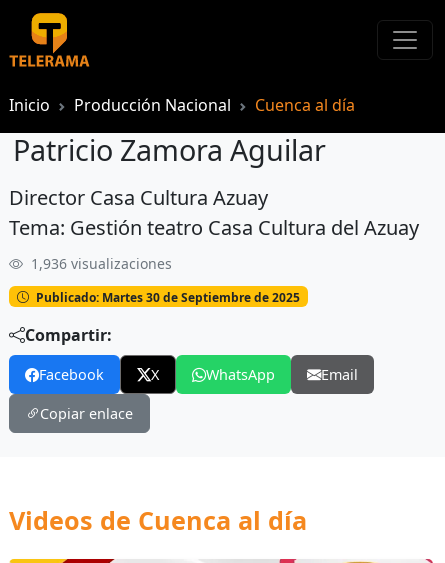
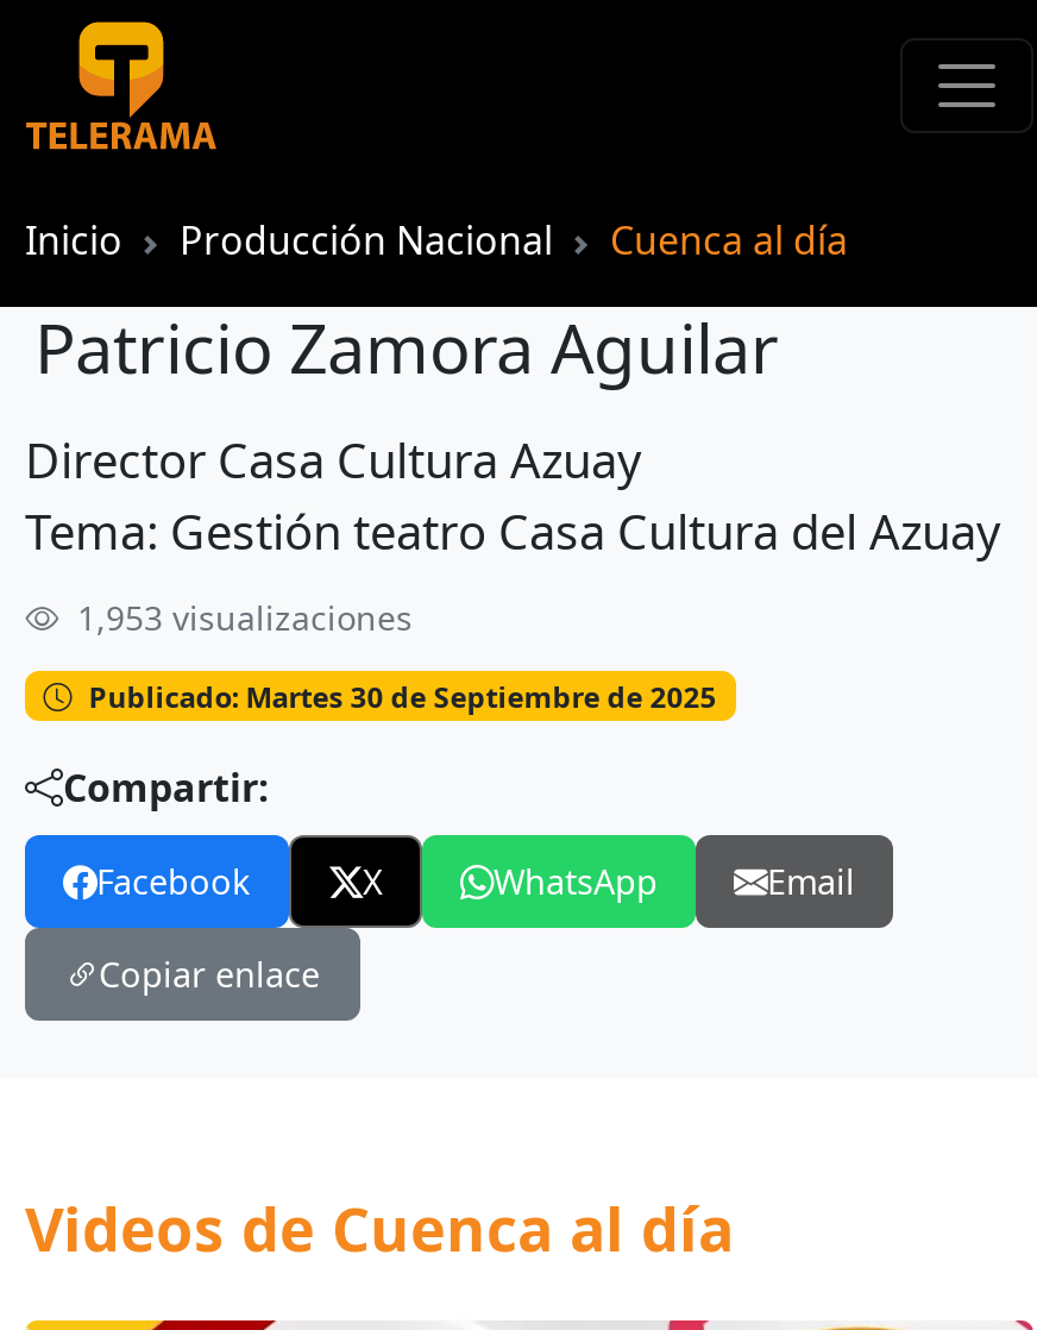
[27,254,172,273] 1,936 visualizaciones -> [68,595,413,640] 1,953 visualizaciones

